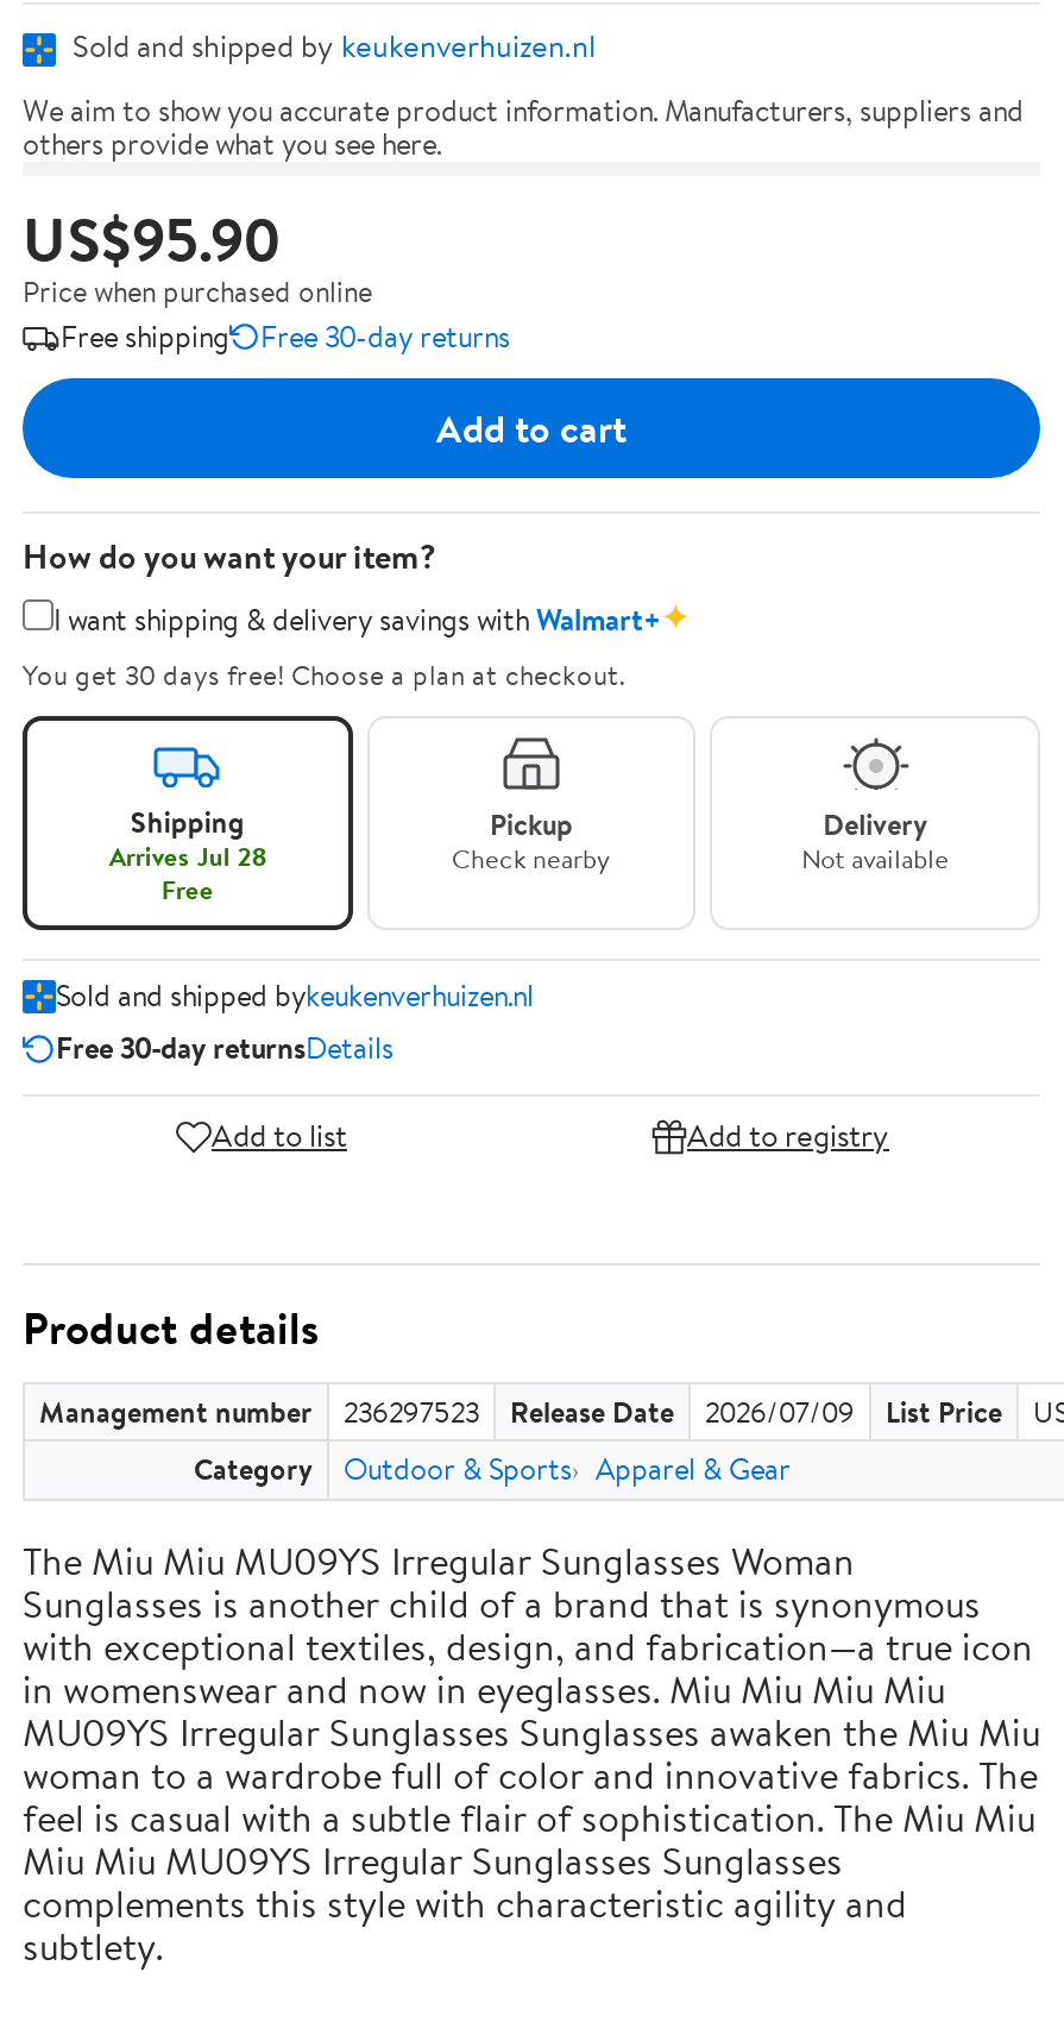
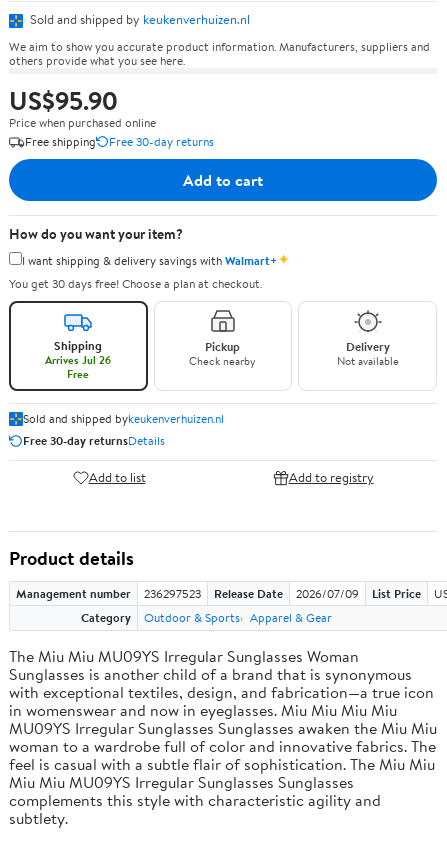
[109,837,266,875] Arrives Jul 28 -> [45,352,111,368] Arrives Jul 26

